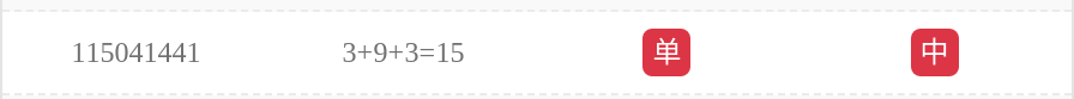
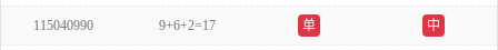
[71,36,201,69] 115041441 -> [33,18,93,33] 115040990
[342,36,465,69] 3+9+3=15 -> [159,18,215,33] 9+6+2=17

